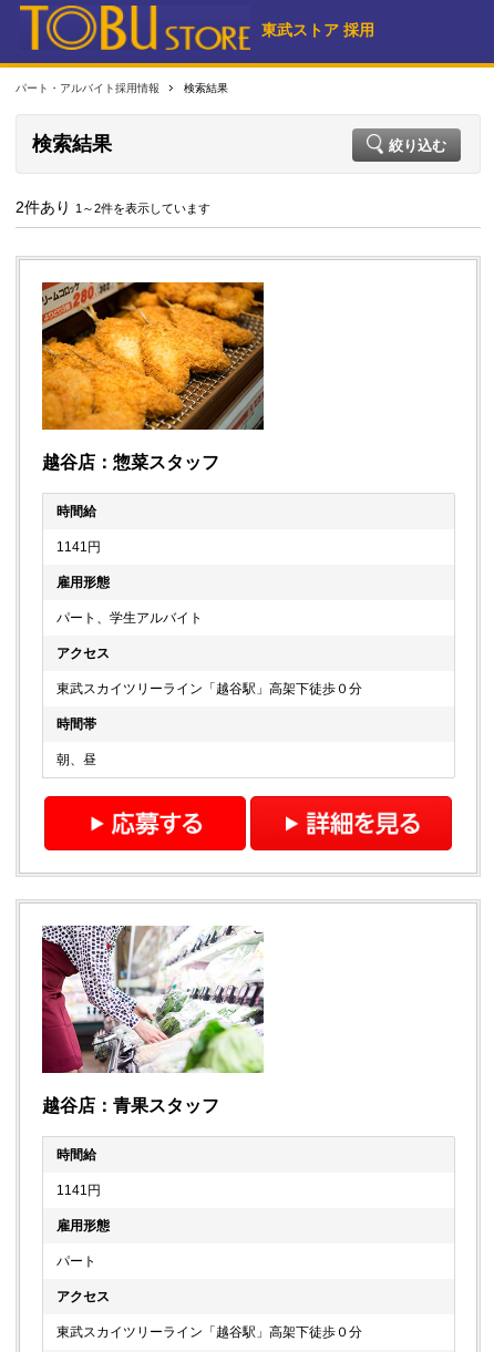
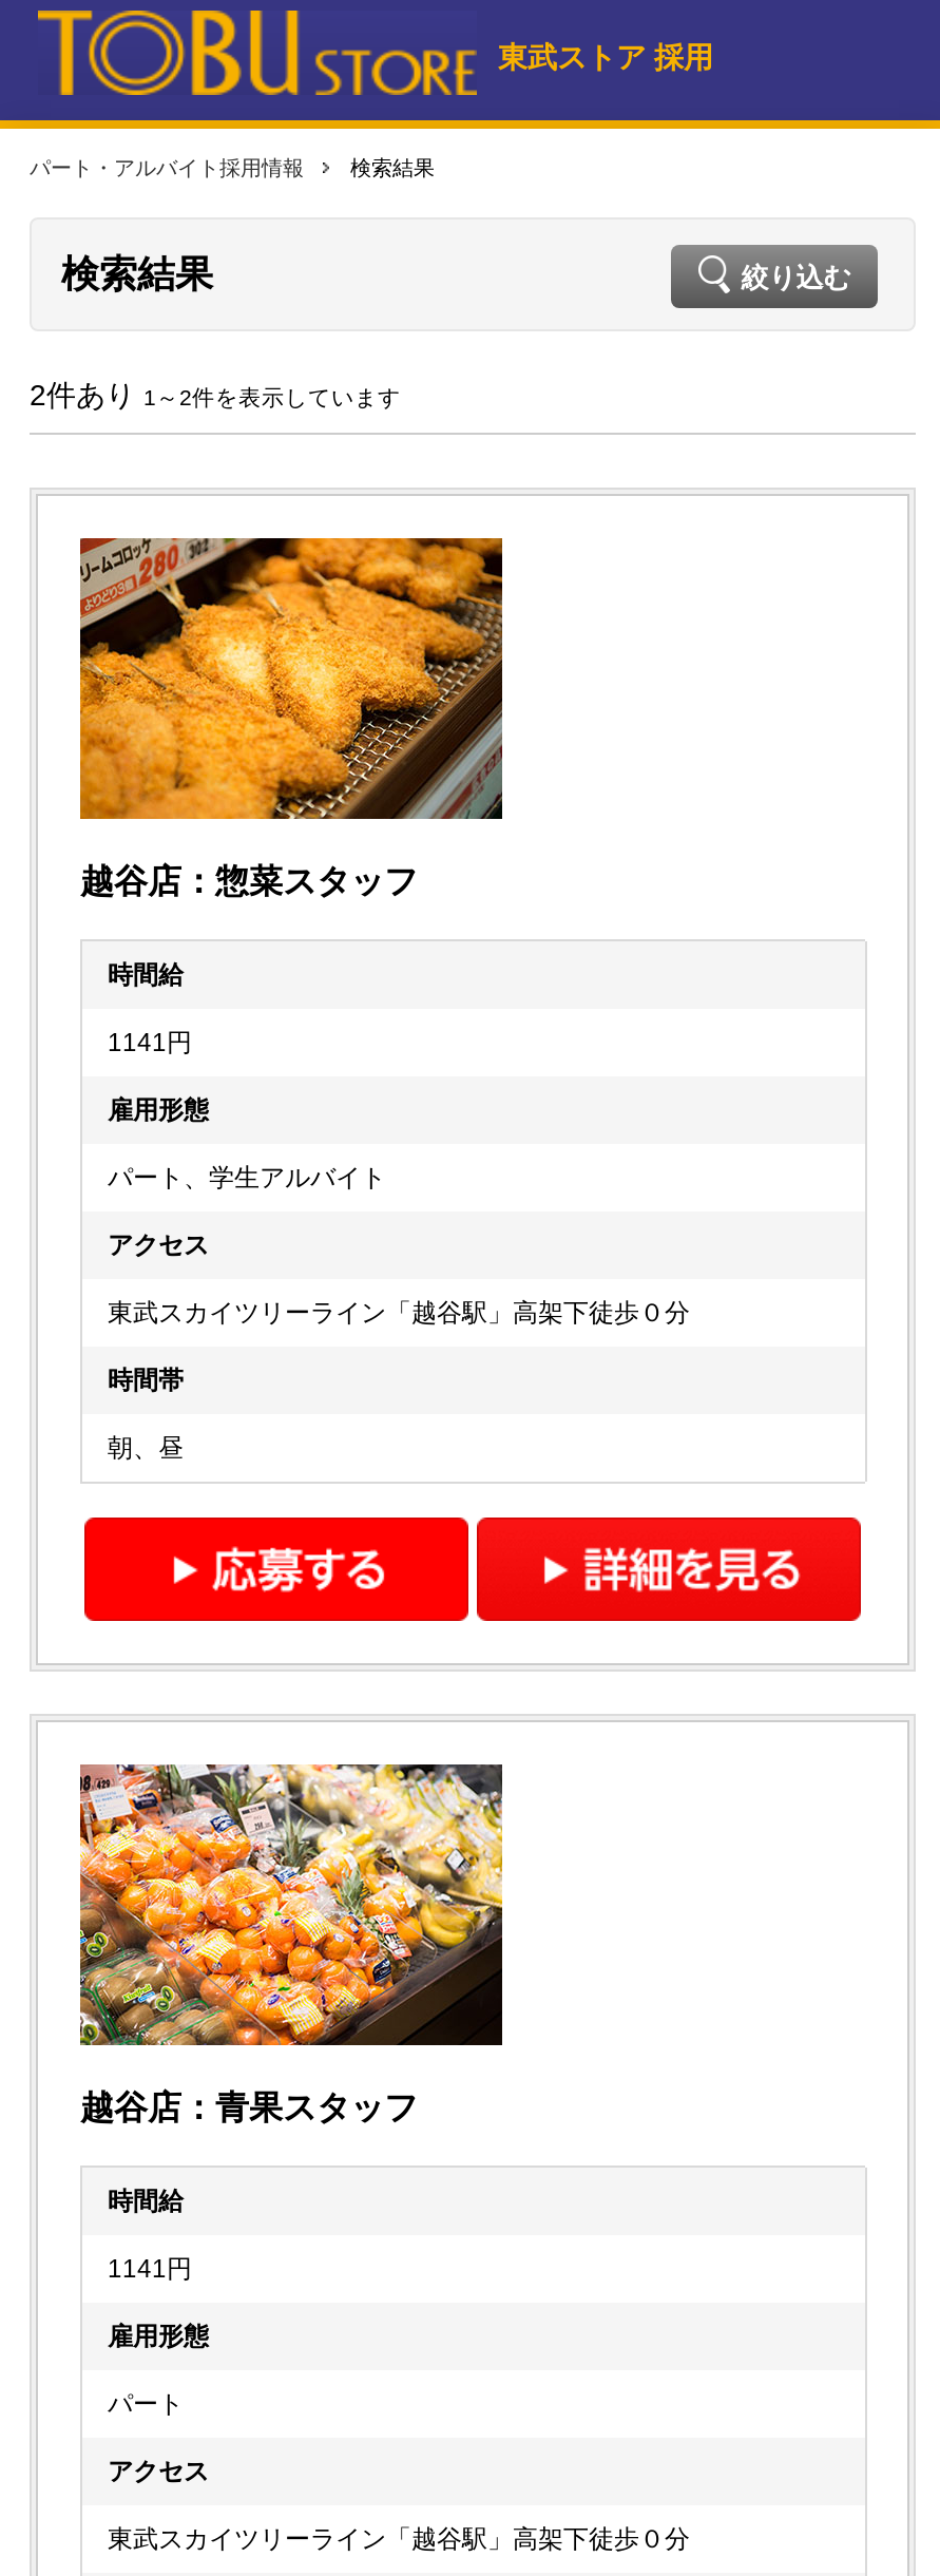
[41,926,264,1074] [image] -> [78,1762,504,2047] [image]

